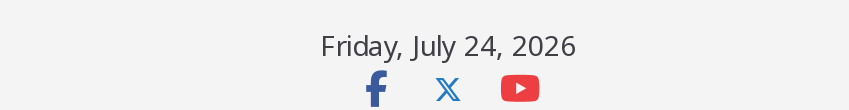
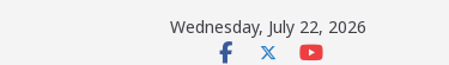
[320,26,576,64] Friday, July 24, 2026 -> [170,15,366,38] Wednesday, July 22, 2026

